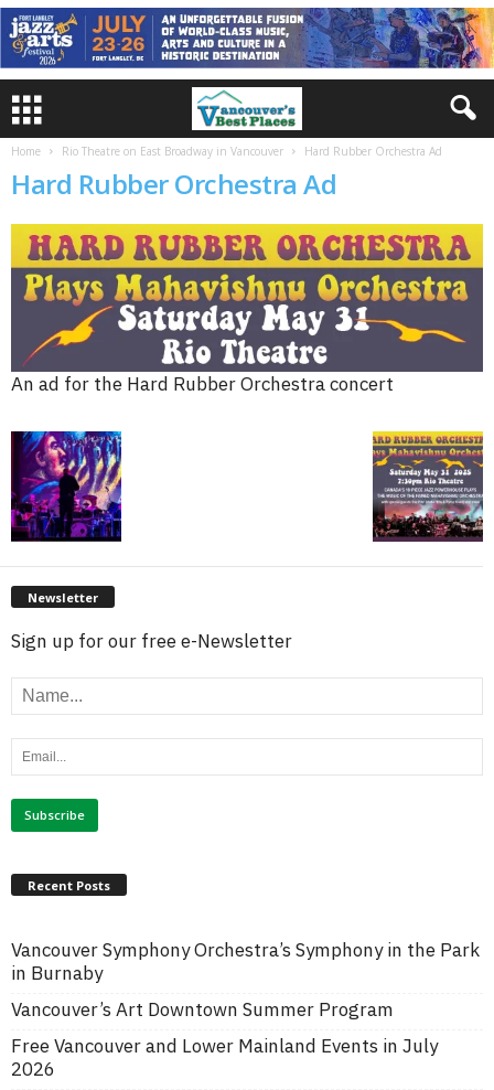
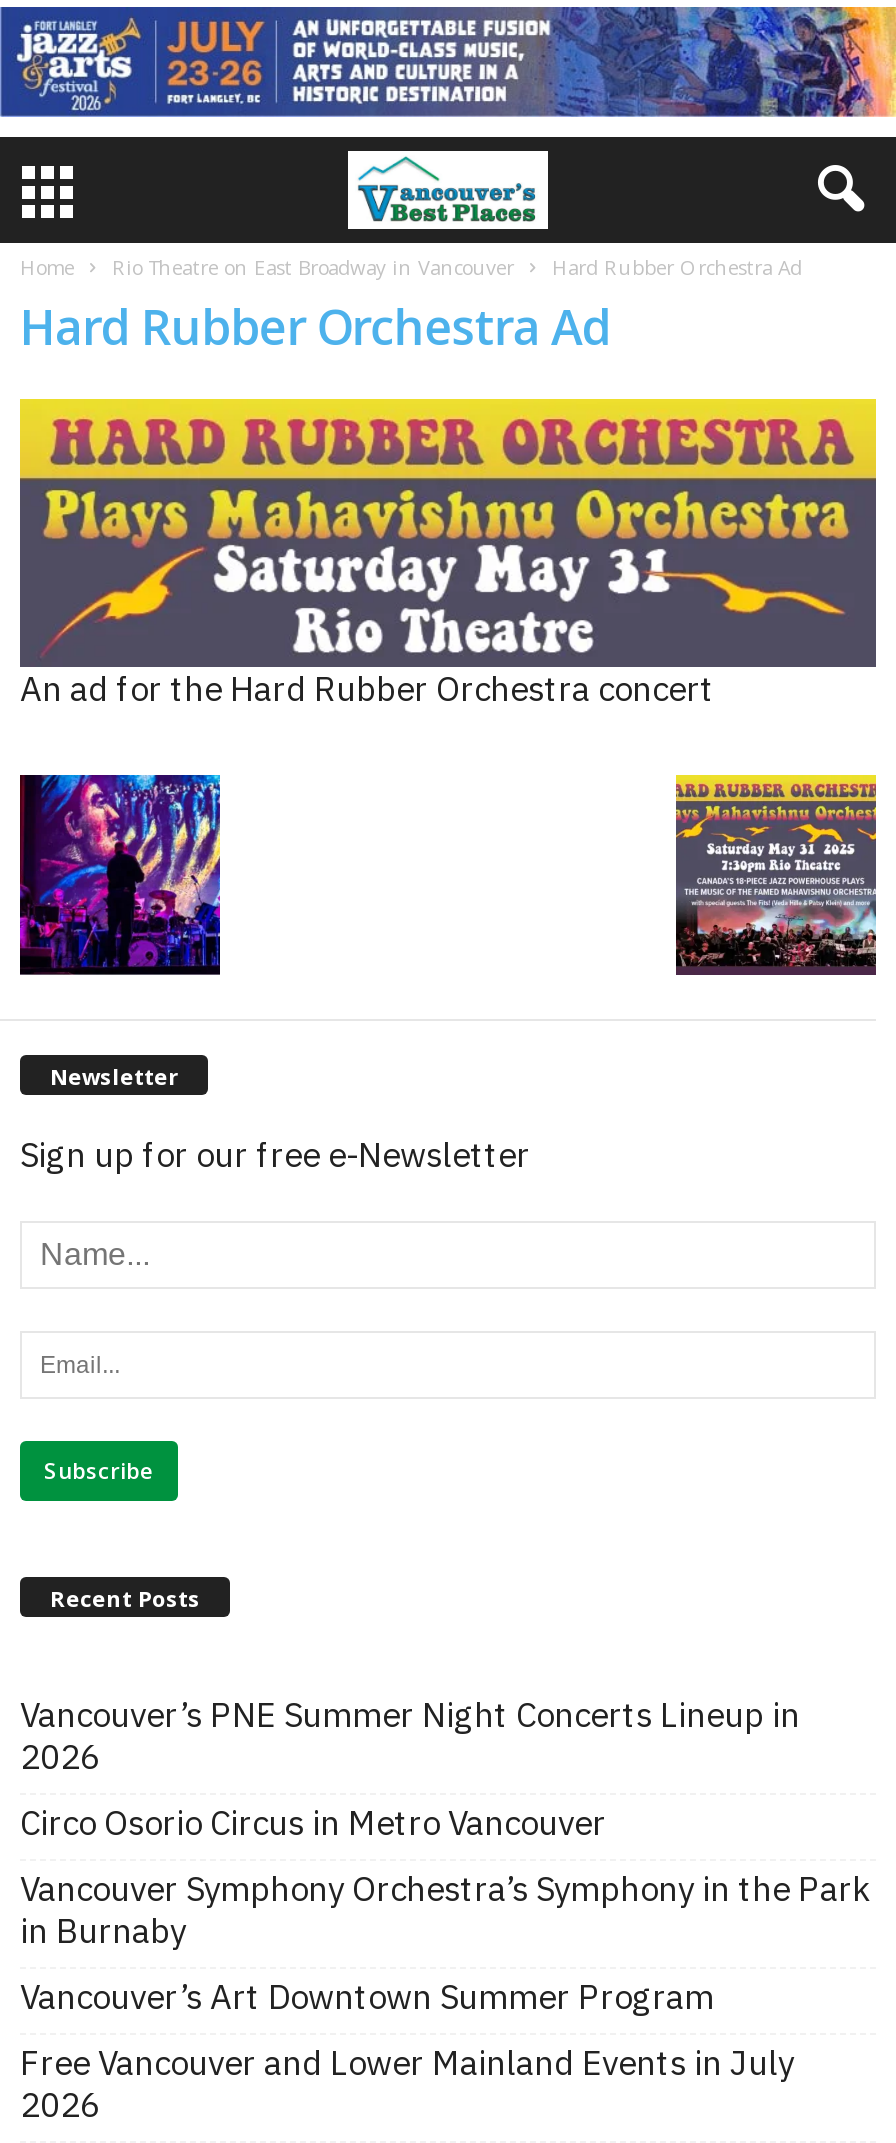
none -> [20,1692,800,1844] Vancouver’s PNE Summer Night Concerts Lineup in | 2026 | Circo Osorio Circus in Metro Vancouver

